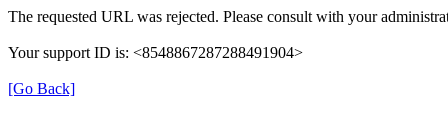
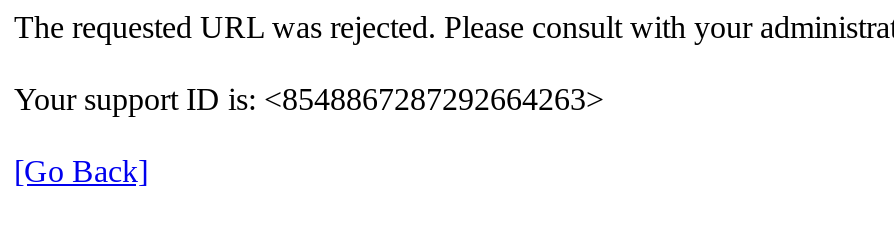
[8,44,303,61] Your support ID is: <8548867287288491904> -> [14,82,604,116] Your support ID is: <8548867287292664263>

